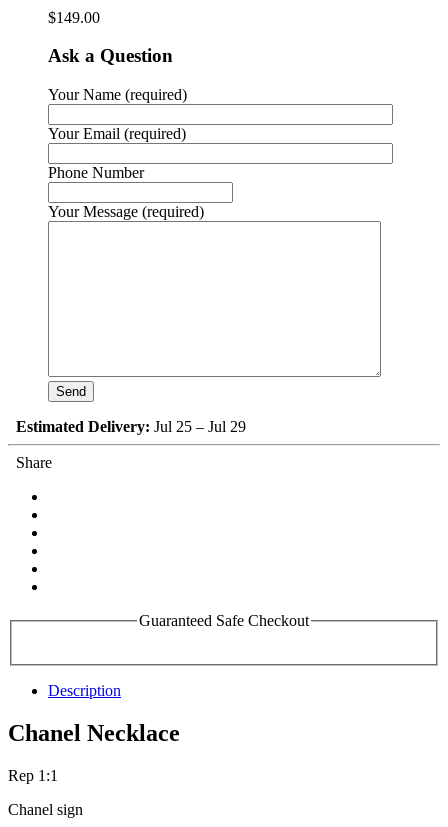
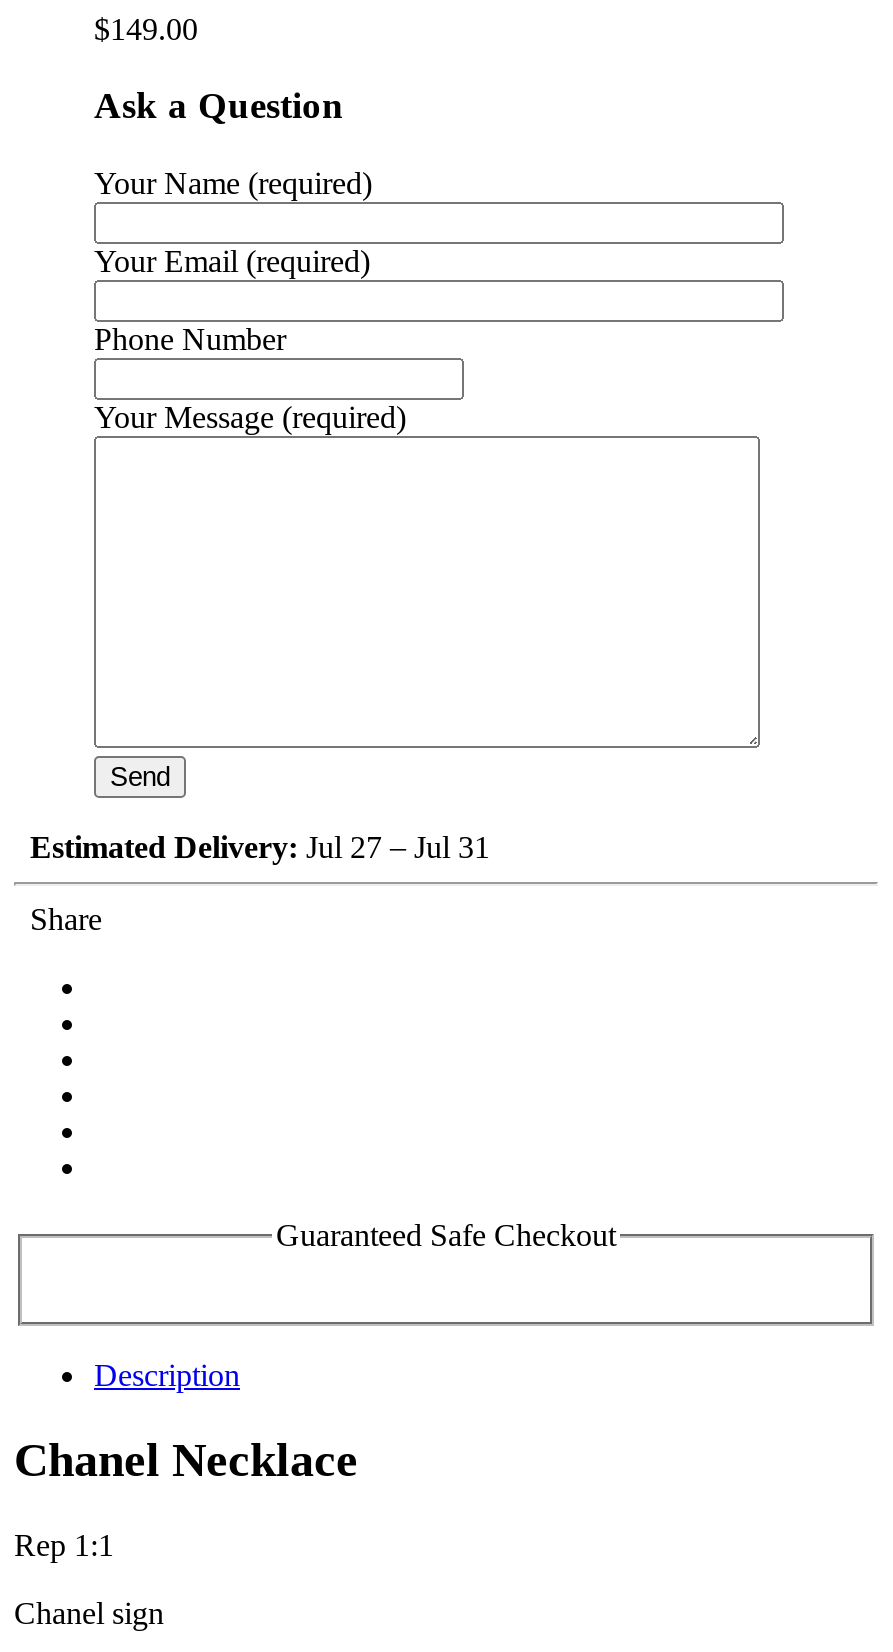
[16,418,246,435] Estimated Delivery: Jul 25 – Jul 29 -> [30,830,490,864] Estimated Delivery: Jul 27 – Jul 31

